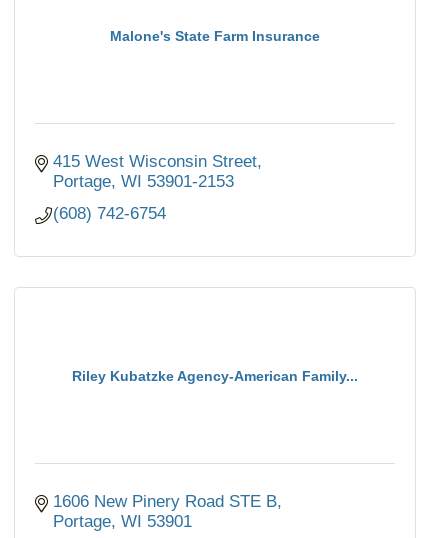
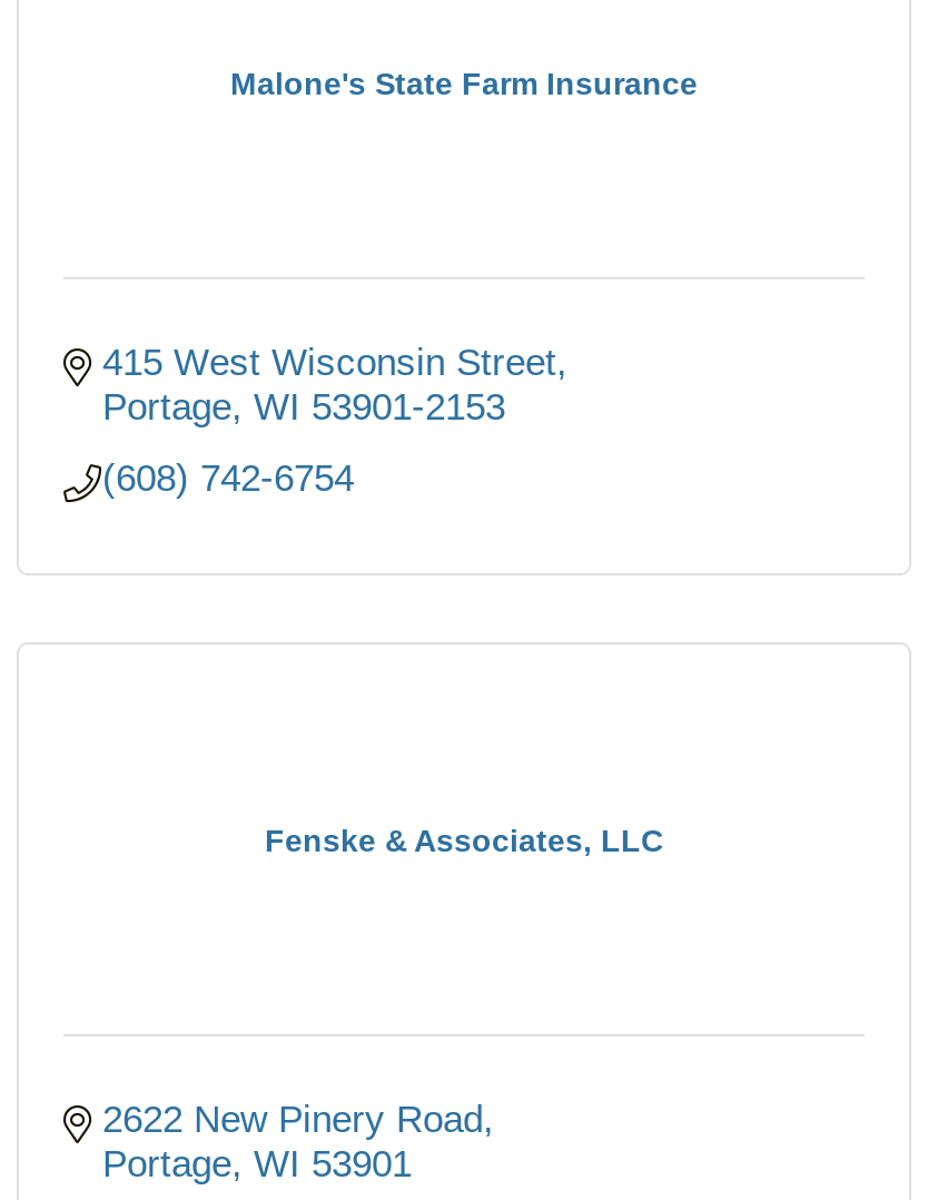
[72,368,358,384] Riley Kubatzke Agency-American Family... -> [265,823,663,858] Fenske & Associates, LLC
[52,492,276,511] 1606 New Pinery Road STE B -> [102,1099,483,1141] 2622 New Pinery Road

